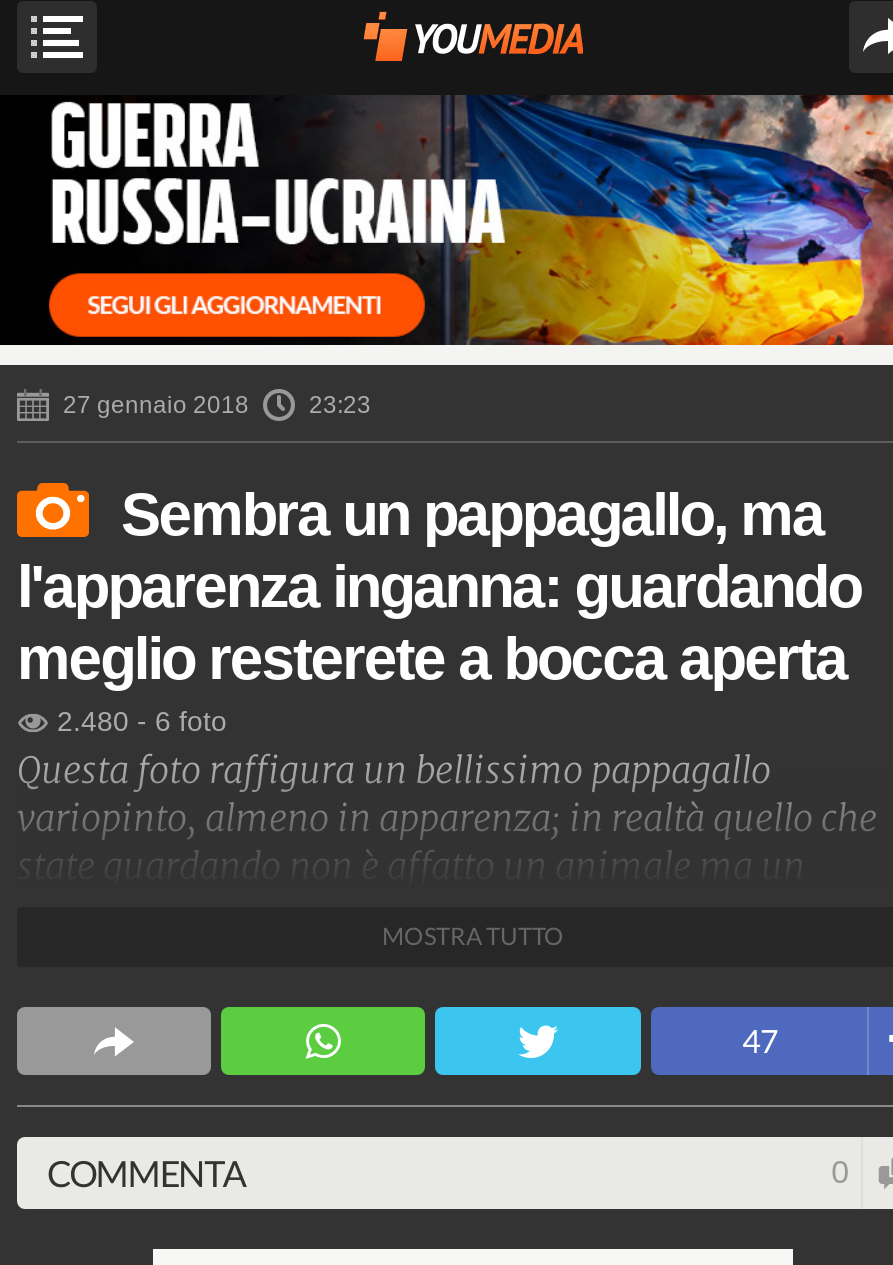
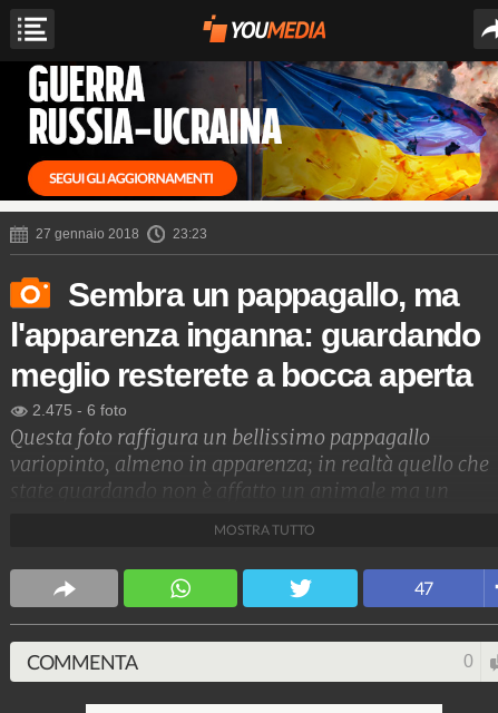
[57,705,227,737] 2.480 - 6 foto -> [32,401,127,419] 2.475 - 6 foto

